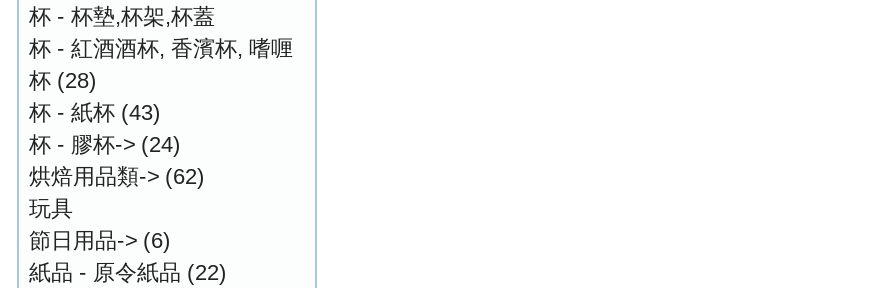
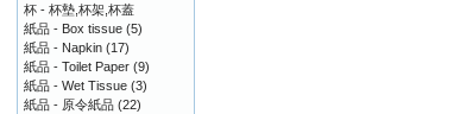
[29,36,293,252] 杯 - 紅酒酒杯, 香濱杯, 嗜喱 | 杯(28) | 杯 - 紙杯(43) | 杯 - 膠杯-> (24) | 烘焙用品類-> (62) | 玩具 | 節日用品-> (6) -> [24,21,150,93] 紙品 - Box tissue (5) | 紙品 - Napkin (17) | 紙品 - Toilet Paper (9) | 紙品 - Wet Tissue (3)

